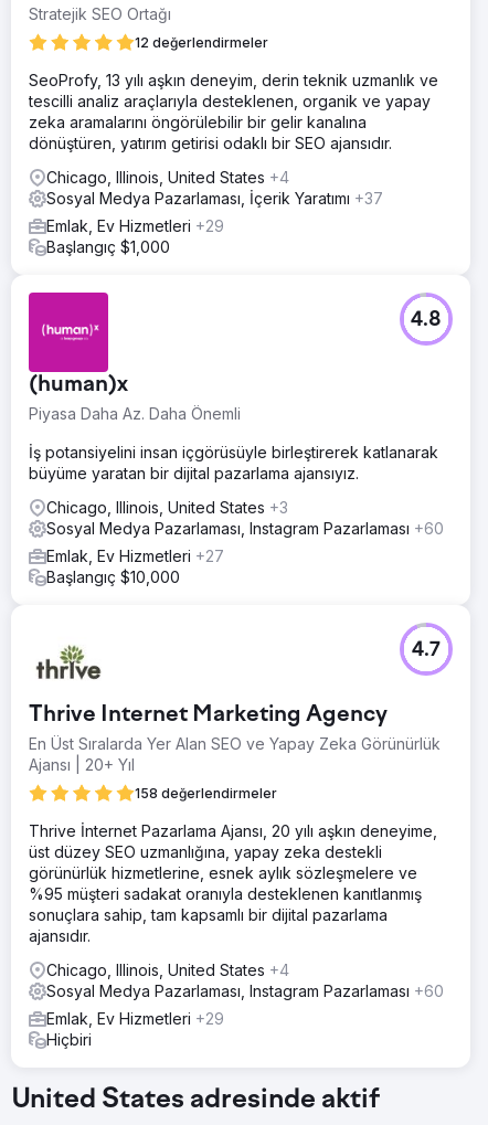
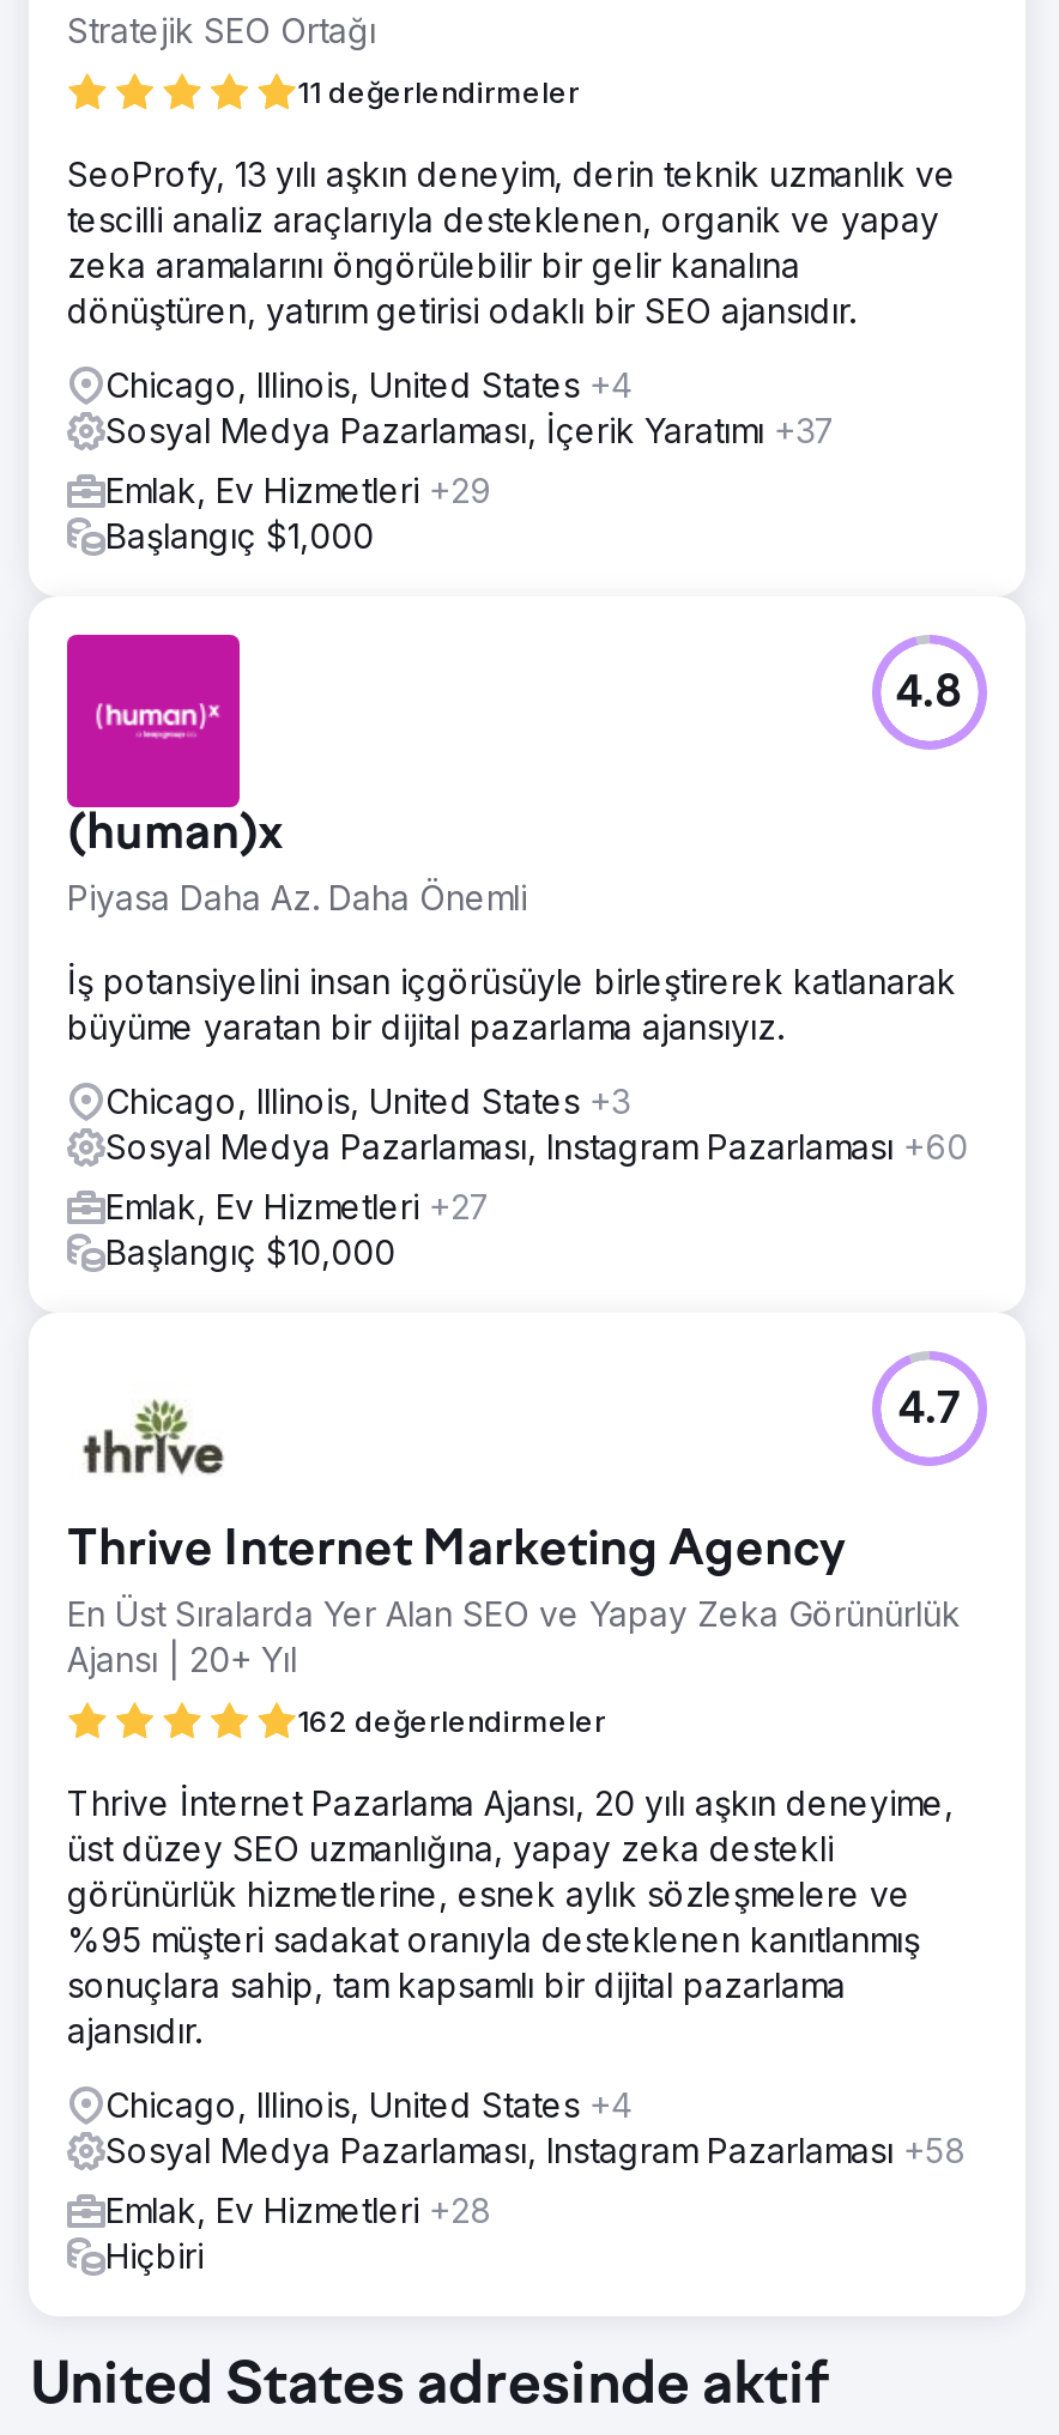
[135,34,268,51] 12 değerlendirmeler -> [297,74,580,110] 11 değerlendirmeler
[135,785,277,802] 158 değerlendirmeler -> [297,1703,606,1739] 162 değerlendirmeler
[46,981,444,1000] Sosyal Medya Pazarlaması, Instagram Pazarlaması +60 -> [105,2130,966,2170] Sosyal Medya Pazarlaması, Instagram Pazarlaması +58
[46,1009,224,1028] Emlak, Ev Hizmetleri +29 -> [105,2189,491,2230] Emlak, Ev Hizmetleri +28

